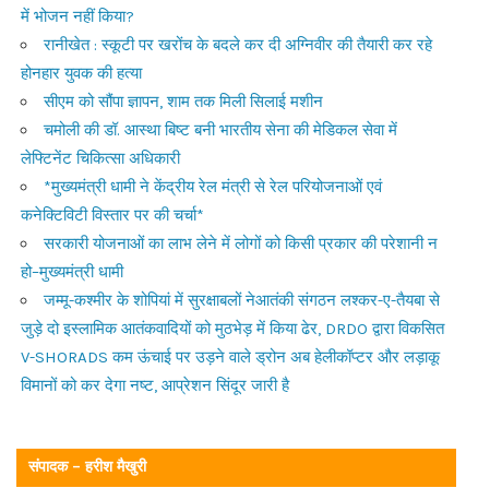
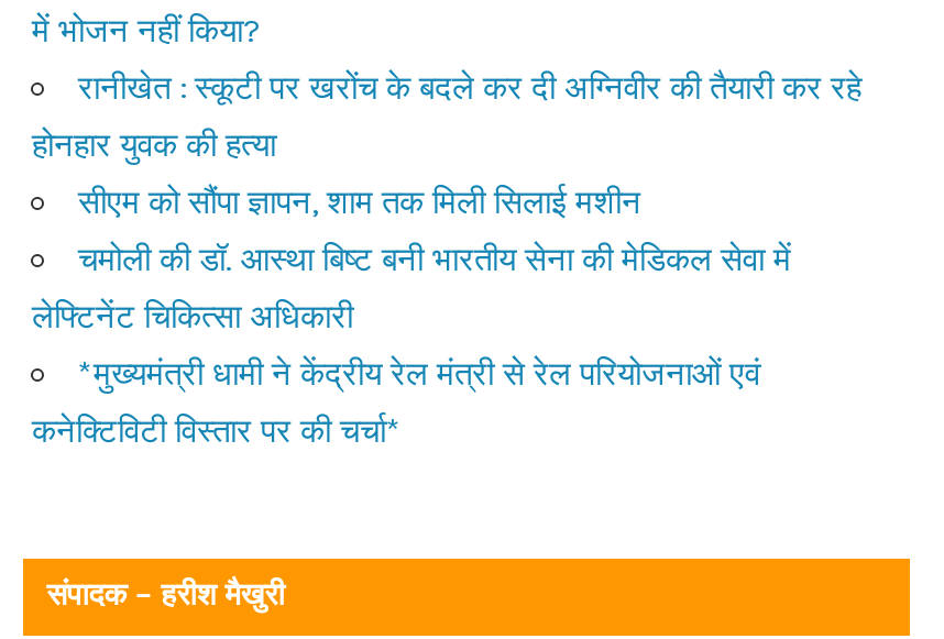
[21,233,444,395] सरकारी योजनाओं का लाभ लेने में लोगों को किसी प्रकार की परेशानी न | हो–मुख्यमंत्री धामी | जम्मू-कश्मीर के शोपियां में सुरक्षाबलों नेआतंकी संगठन लश्कर-ए-तैयबा से | जुड़े दो इस्लामिक आतंकवादियों को मुठभेड़ में किया ढेर, DRDO द्वारा विकसित | V-SHORADS कम ऊंचाई पर उड़ने वाले ड्रोन अब हेलीकॉप्टर और लड़ाकू | विमानों को कर देगा नष्ट, आप्रेशन सिंदूर जारी है -> none

